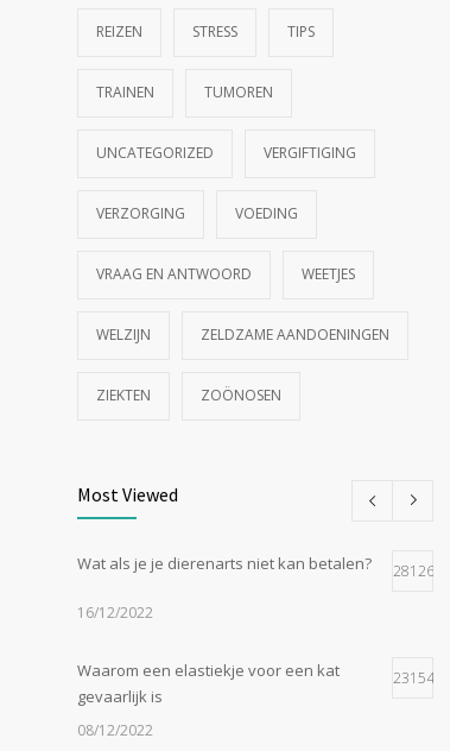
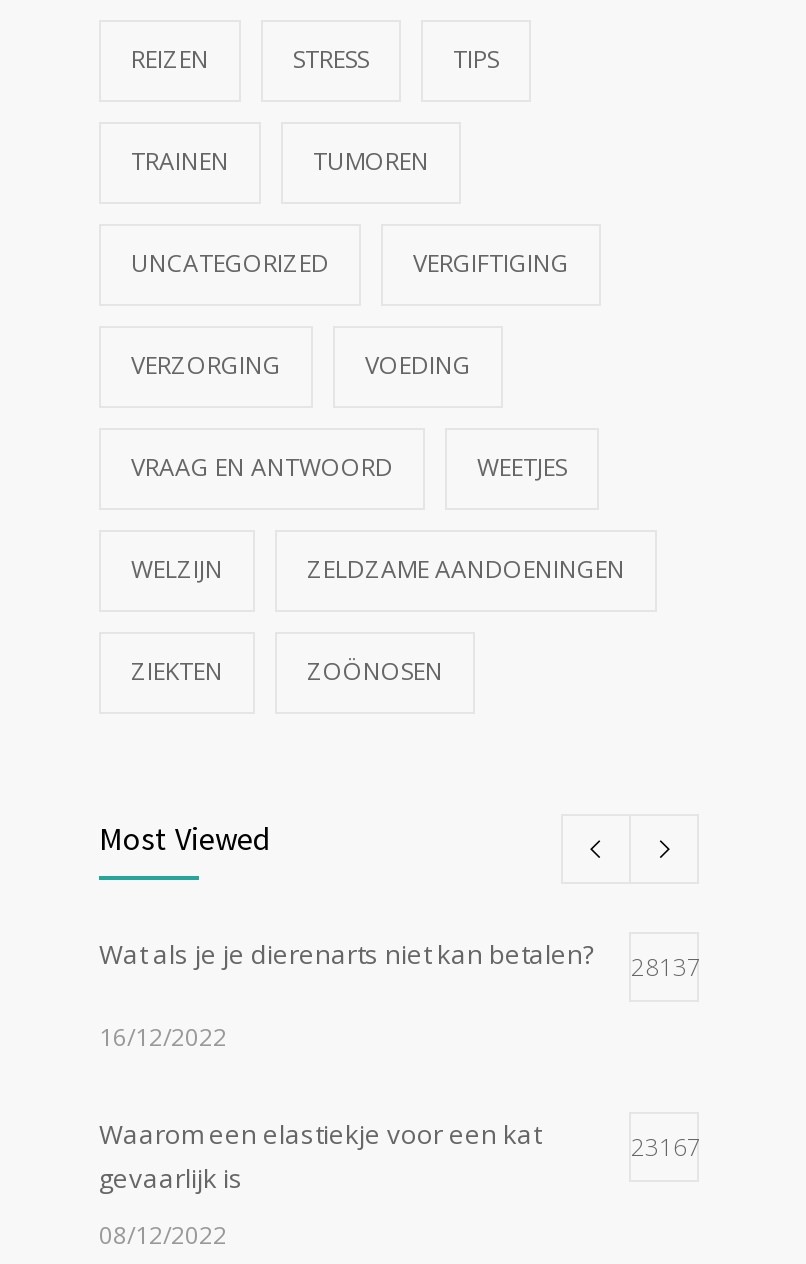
[77,553,435,581] Wat als je je dierenarts niet kan betalen? 28126 -> [99,936,701,984] Wat als je je dierenarts niet kan betalen? 28137
[393,668,435,688] 23154 -> [631,1130,701,1164] 23167

